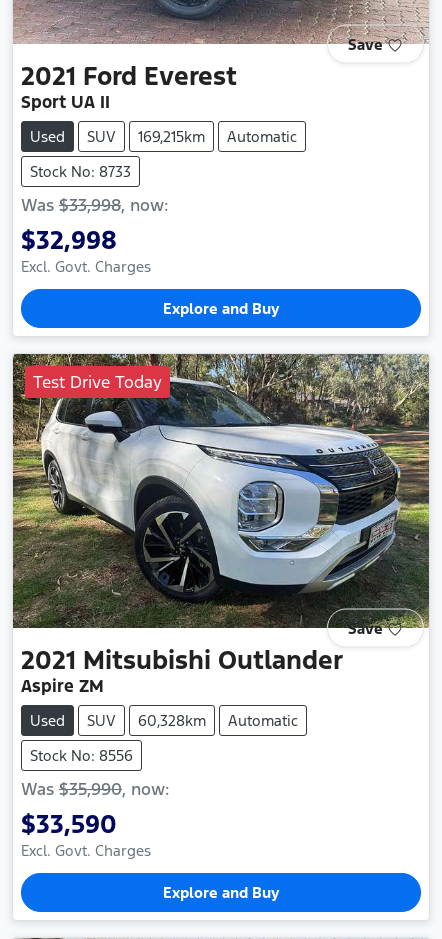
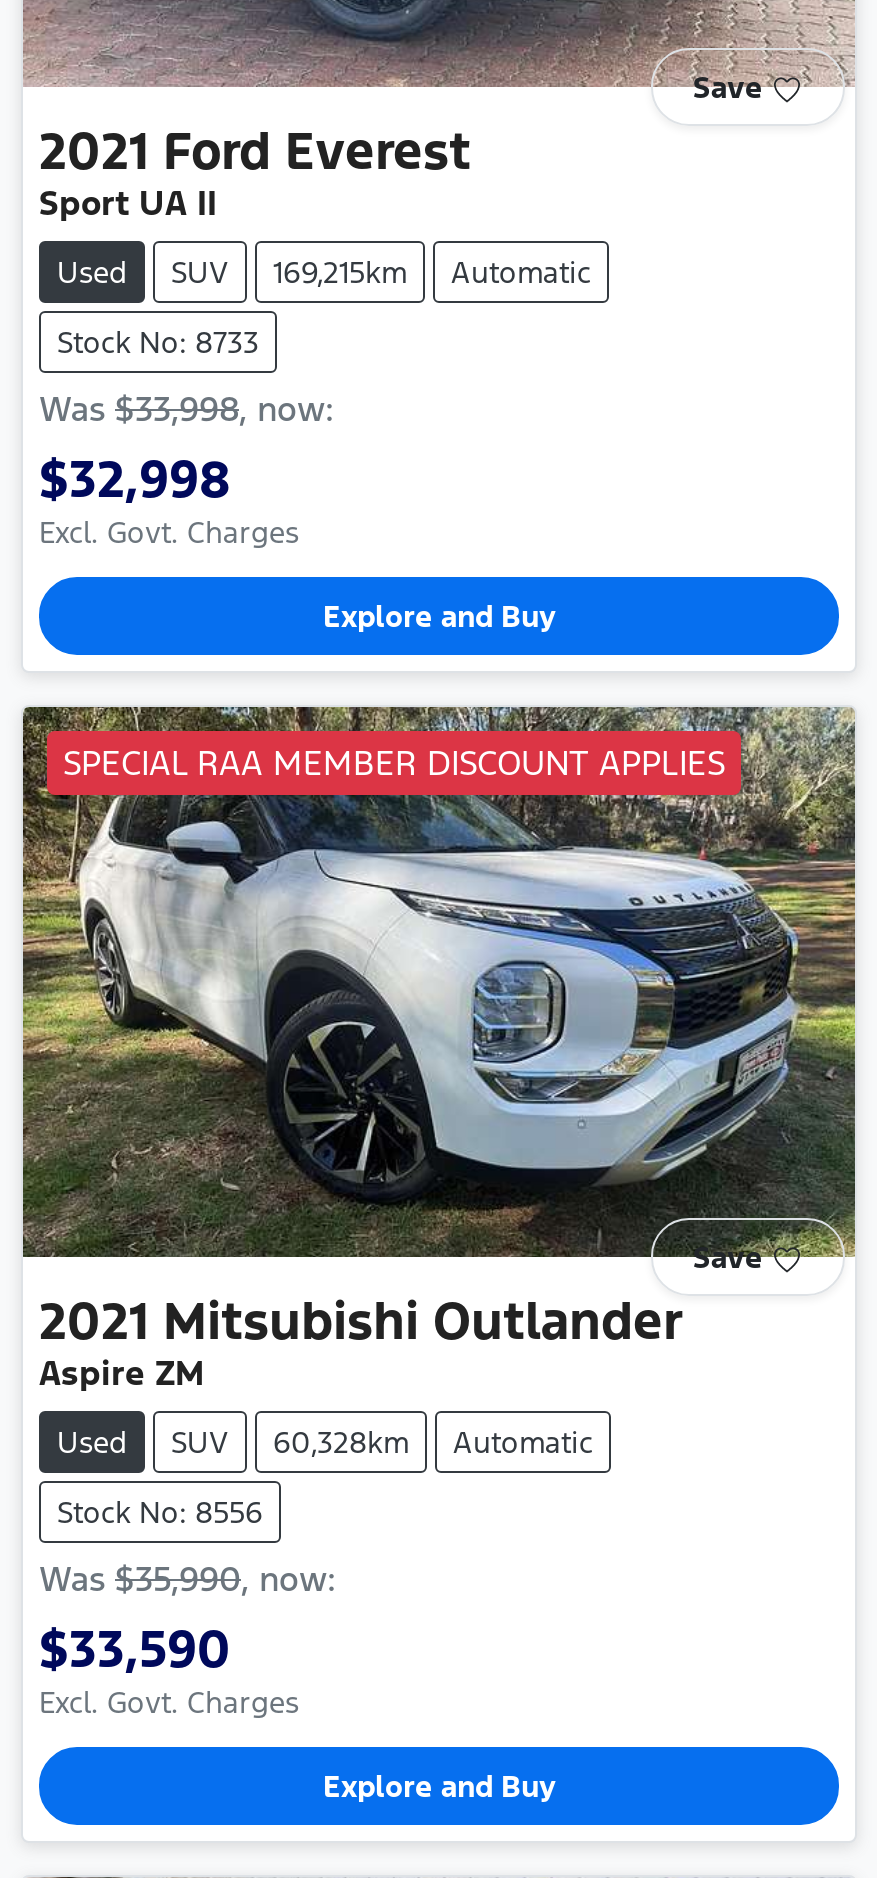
[33,371,162,393] Test Drive Today -> [63,742,725,786] SPECIAL RAA MEMBER DISCOUNT APPLIES

